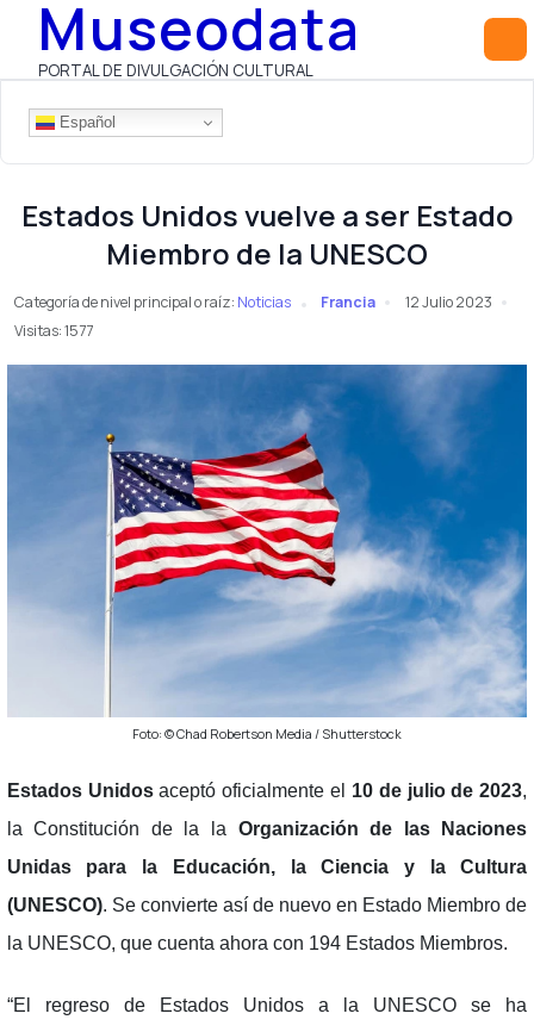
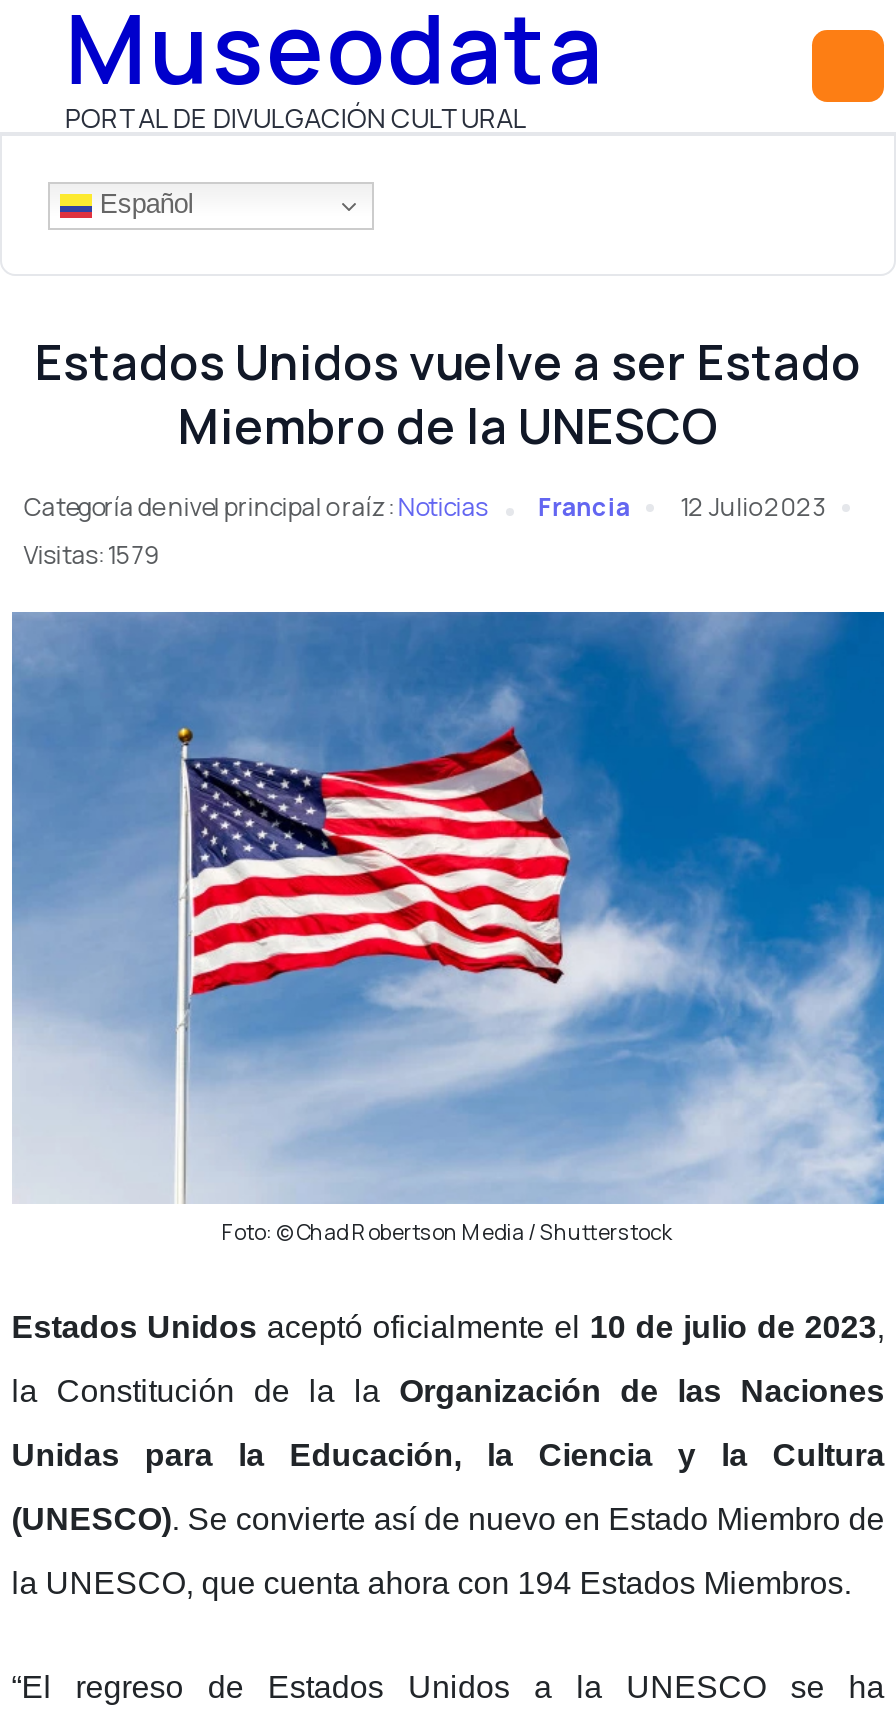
[14,321,93,341] Visitas: 1577 -> [23,539,159,573] Visitas: 1579

